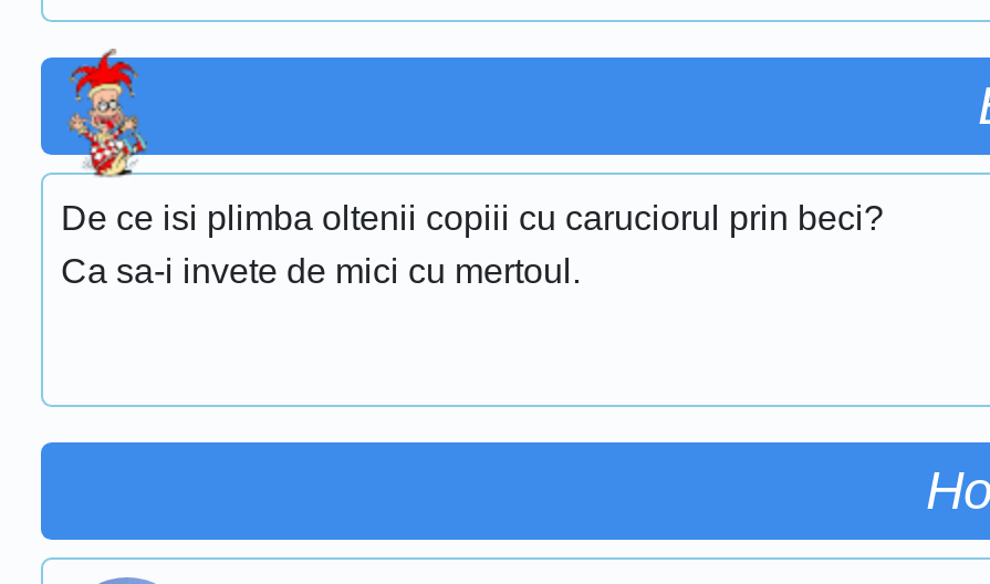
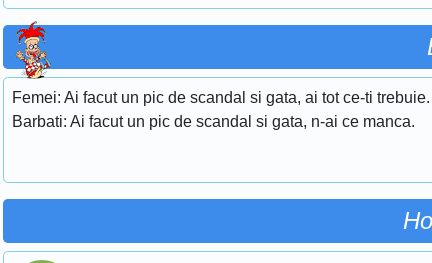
[61,199,884,290] De ce isi plimba oltenii copiii cu caruciorul prin beci? | Ca sa-i invete de mici cu mertoul. -> [12,89,430,130] Femei: Ai facut un pic de scandal si gata, ai tot ce-ti trebuie. | Barbati: Ai facut un pic de scandal si gata, n-ai ce manca.

